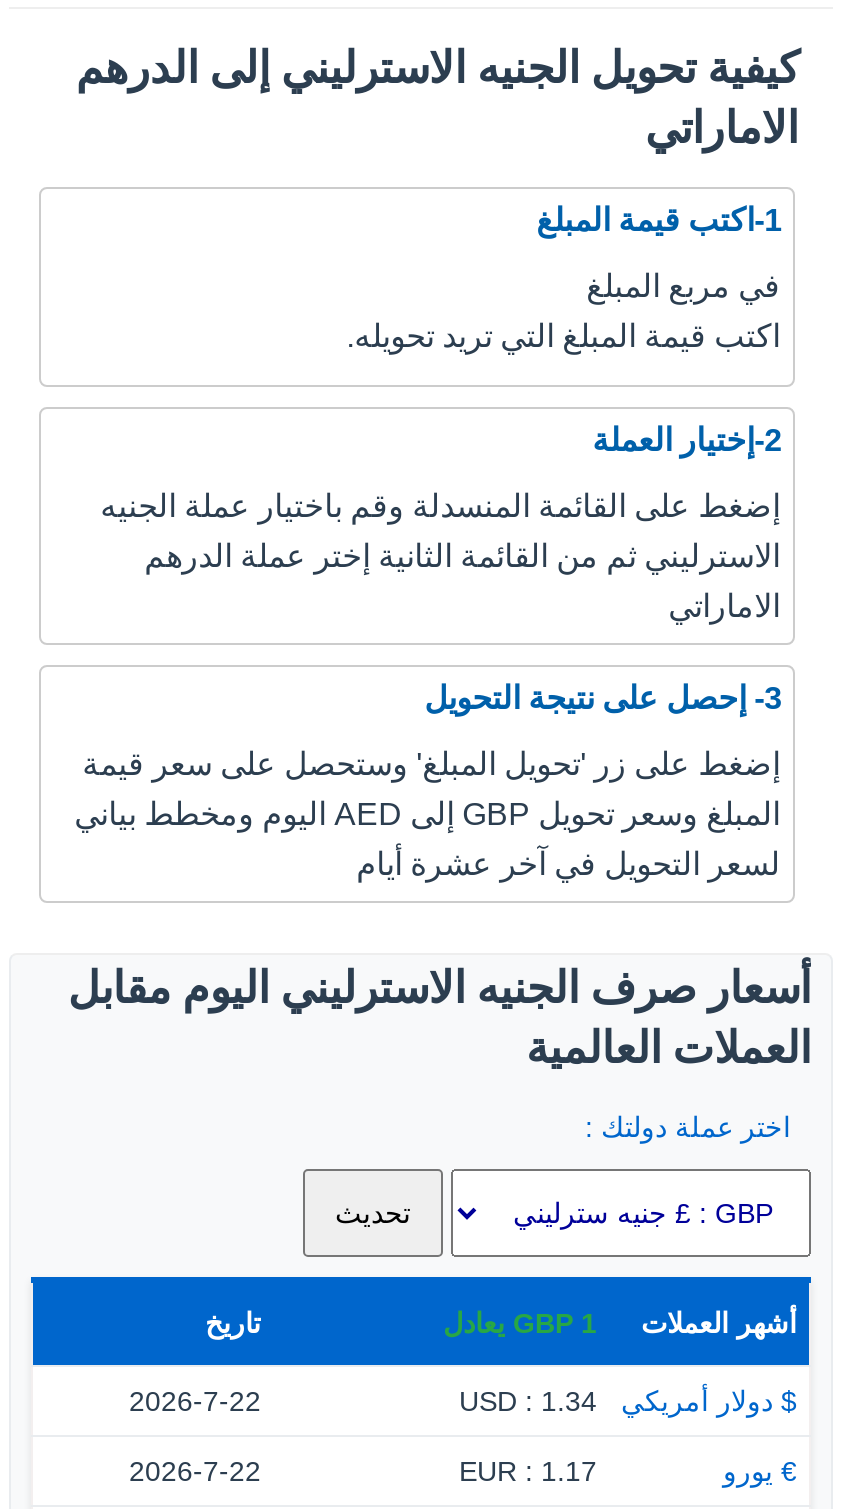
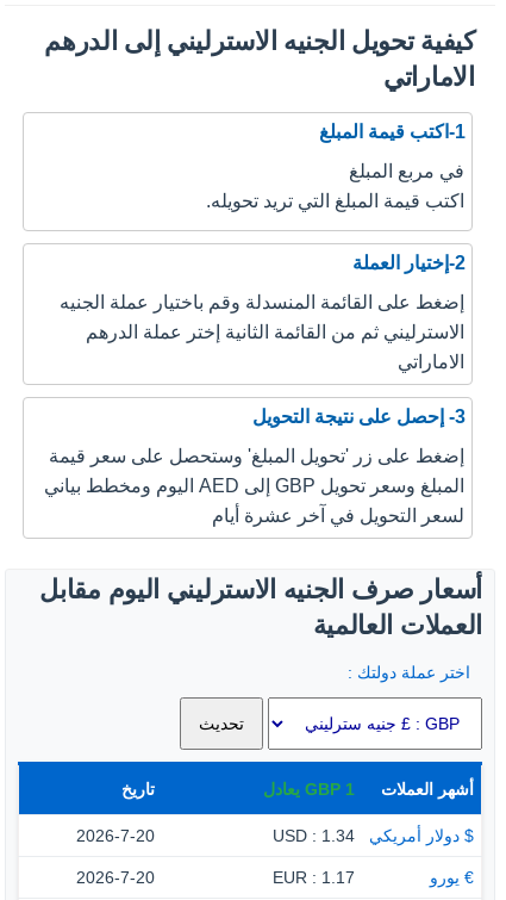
[129,1385,261,1417] 2026-7-22 -> [76,826,155,845] 2026-7-20
[129,1455,261,1487] 2026-7-22 -> [76,868,155,887] 2026-7-20

